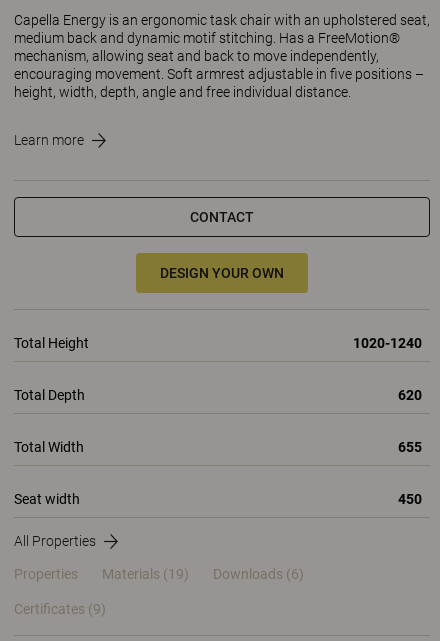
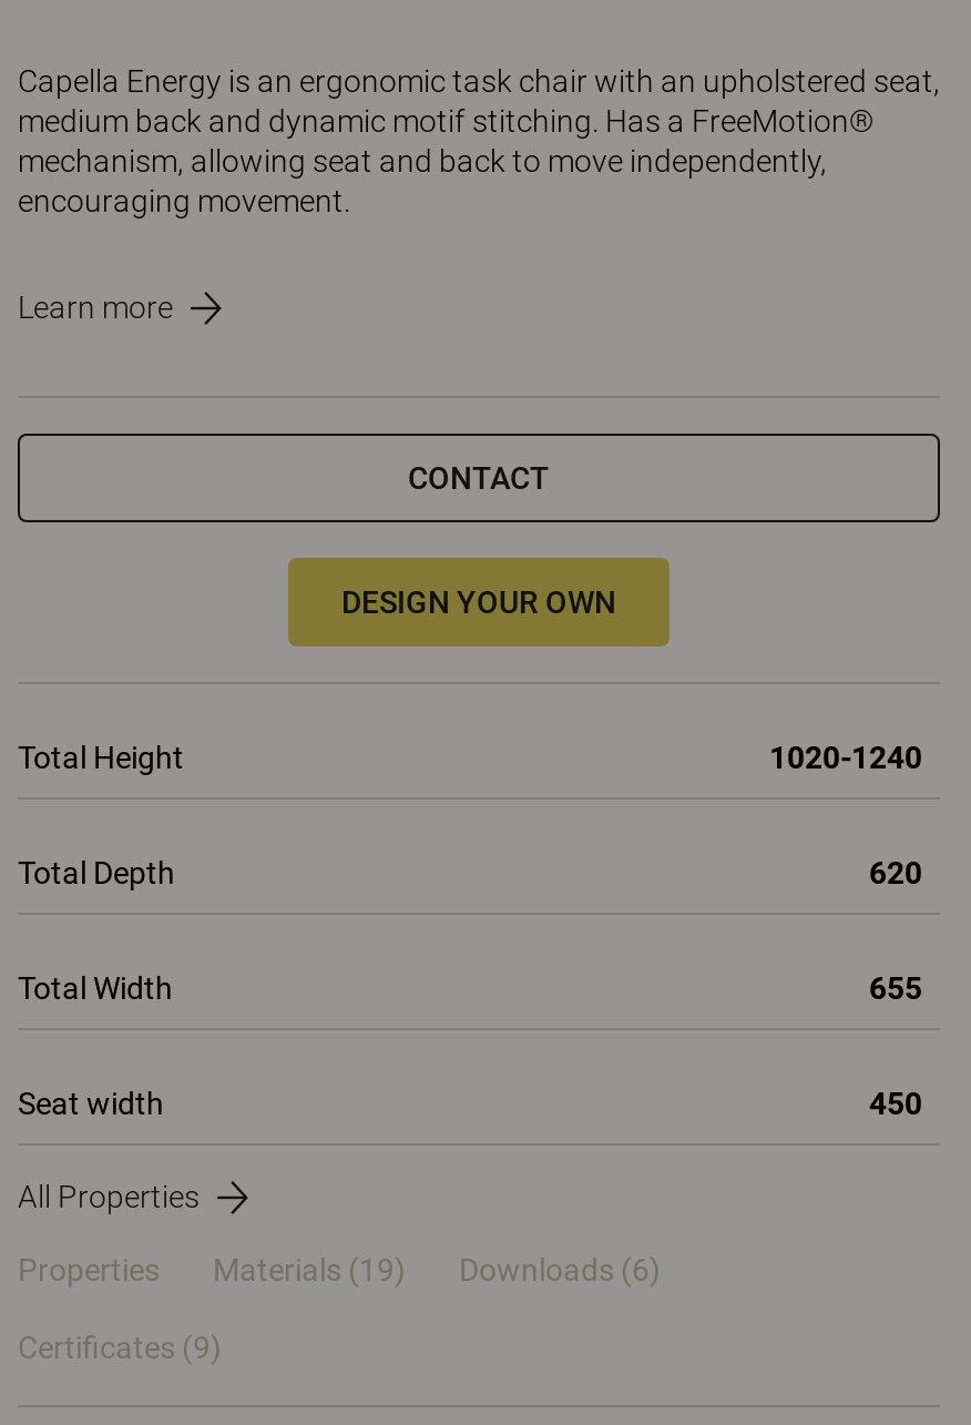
[14,66,424,100] encouraging movement. Soft armrest adjustable in five positions – | height, width, depth, angle and free individual distance. -> [18,183,350,218] encouraging movement.

